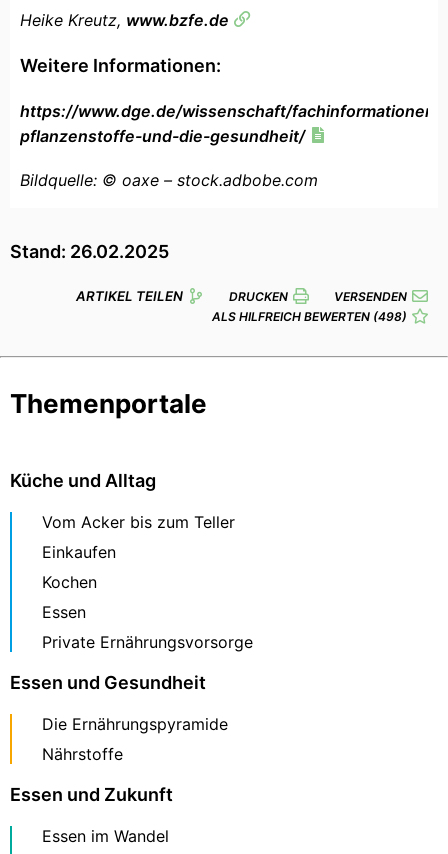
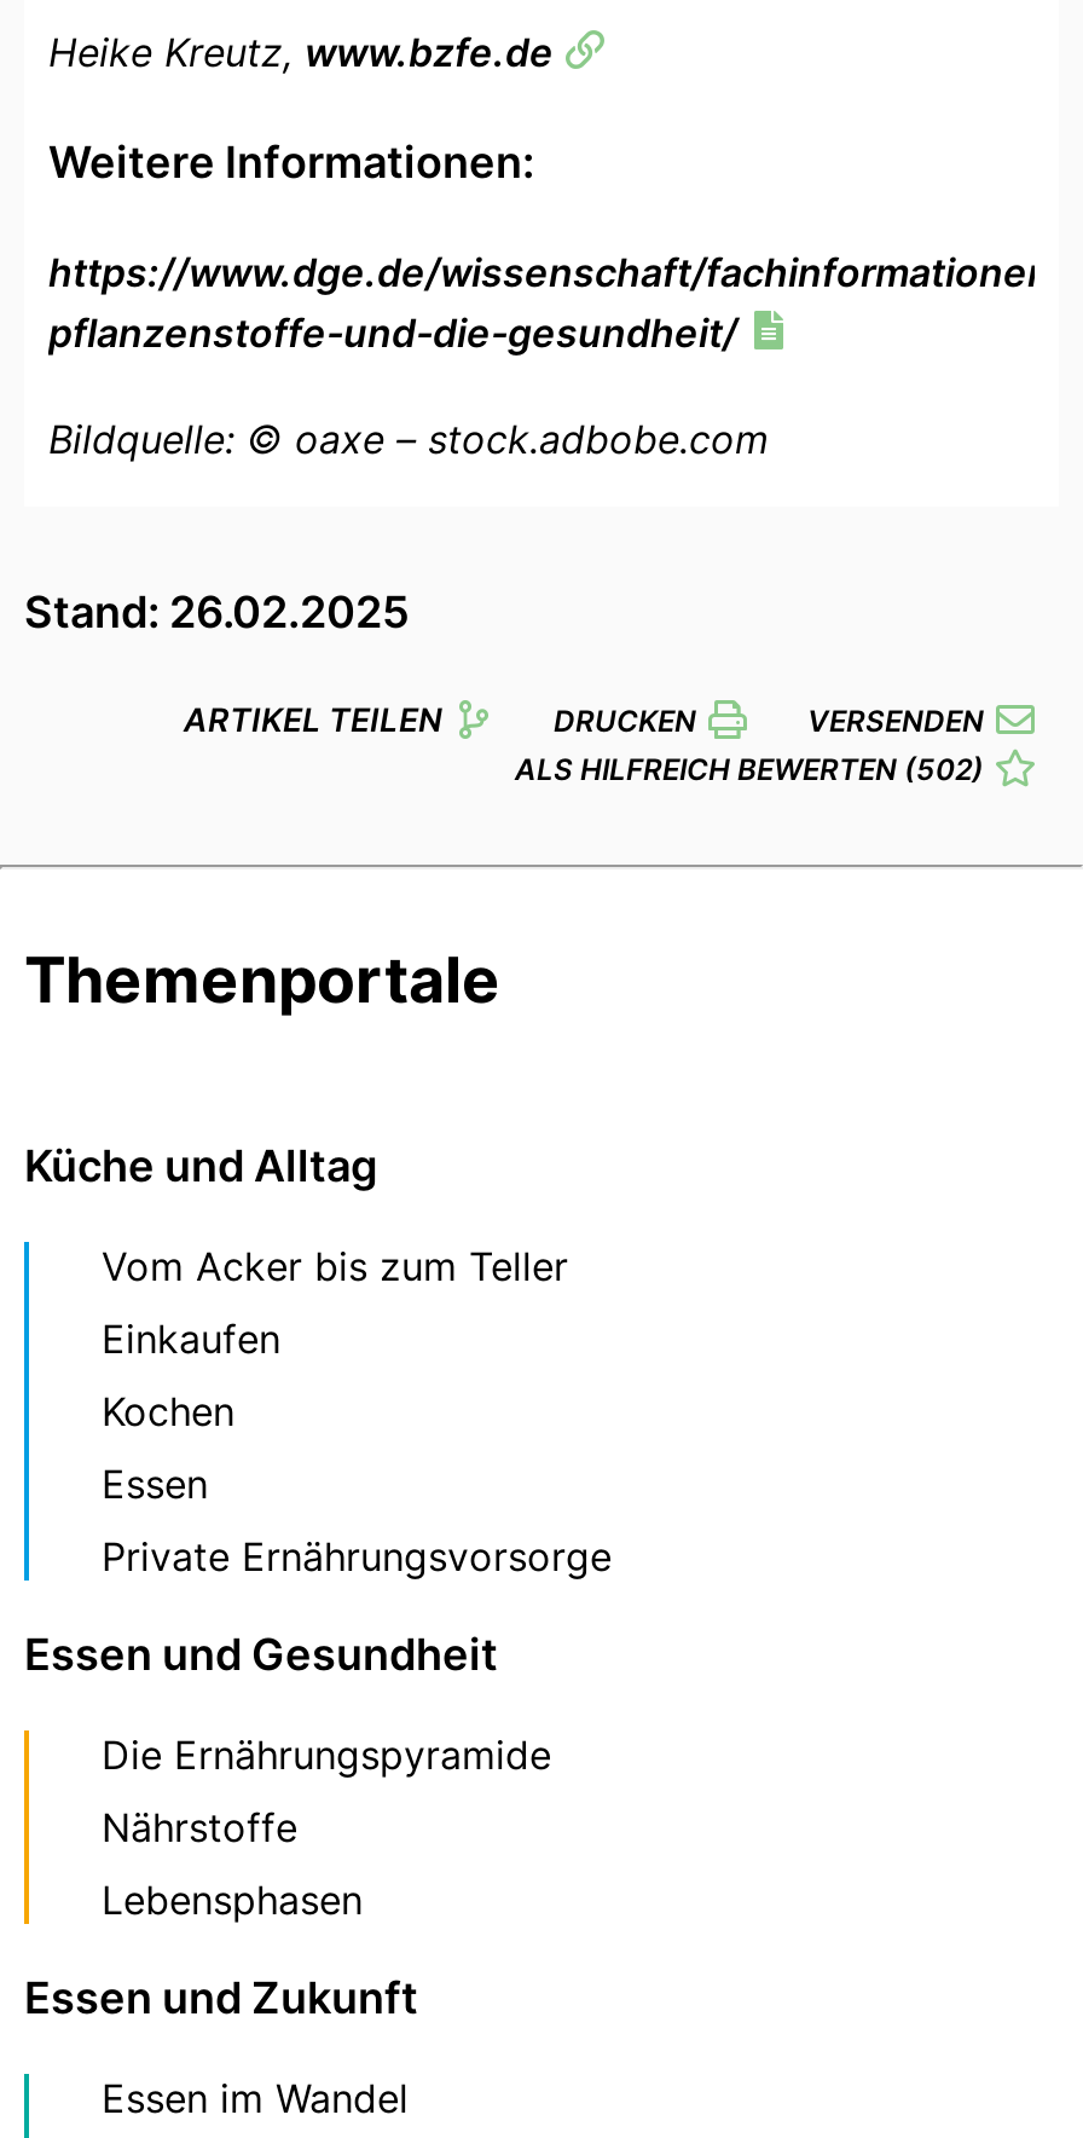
[212,309,407,324] ALS HILFREICH BEWERTEN (498) -> [515,751,984,787] ALS HILFREICH BEWERTEN (502)
none -> [102,1877,363,1925] Lebensphasen

